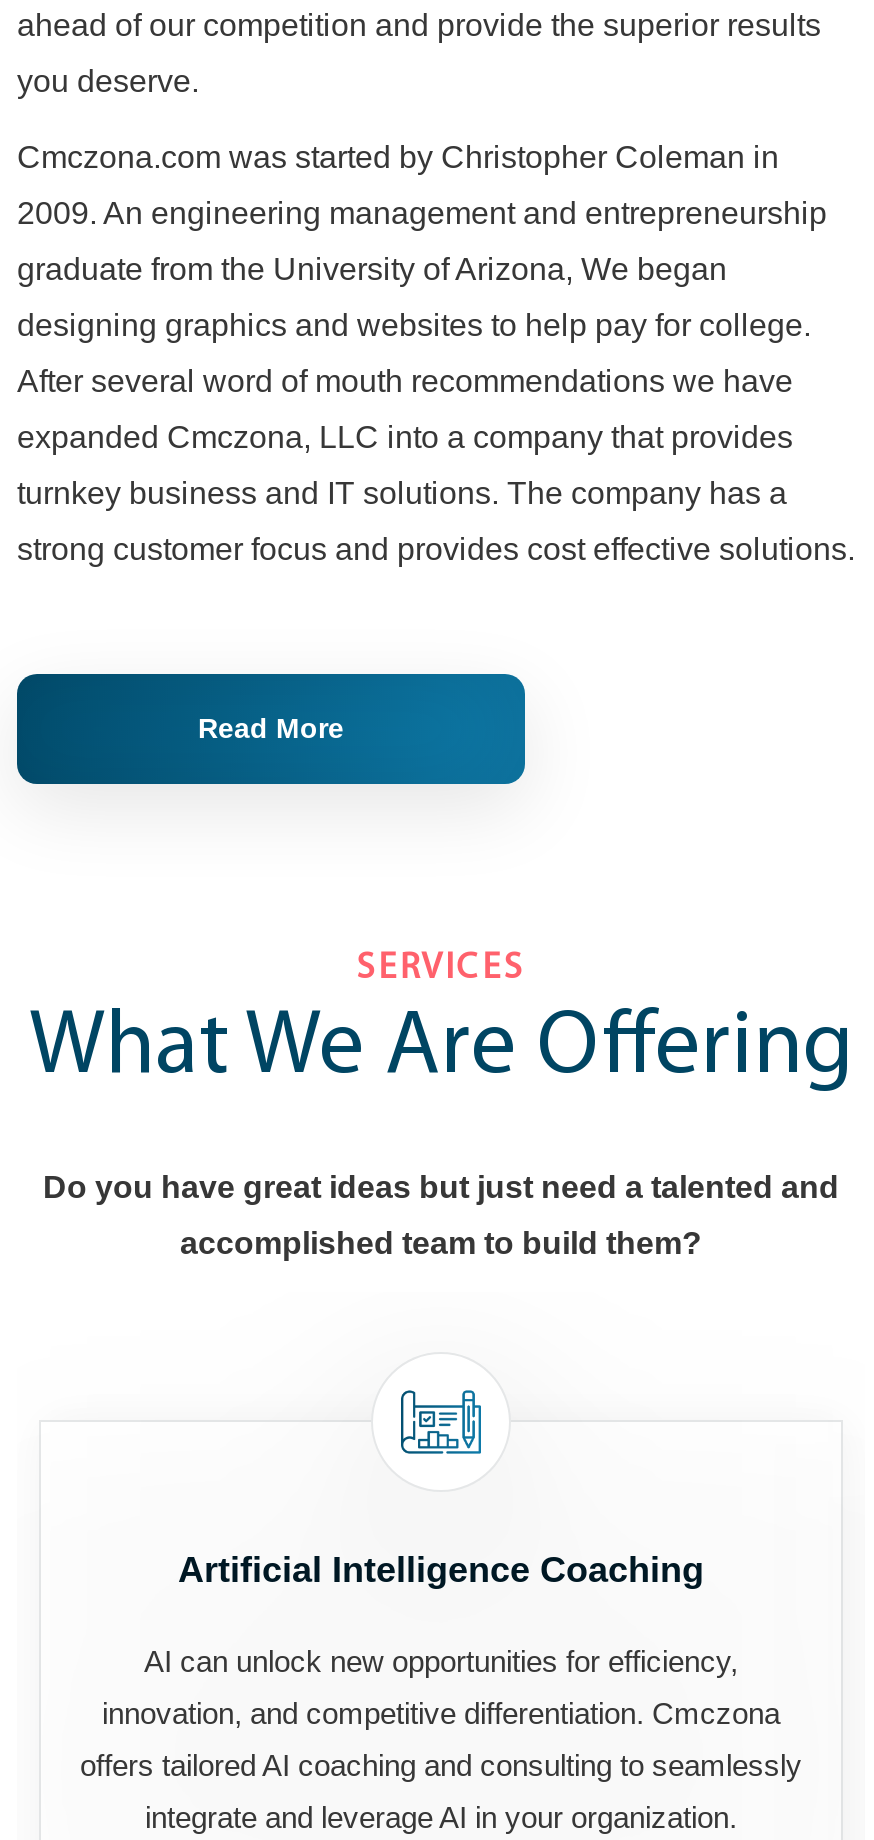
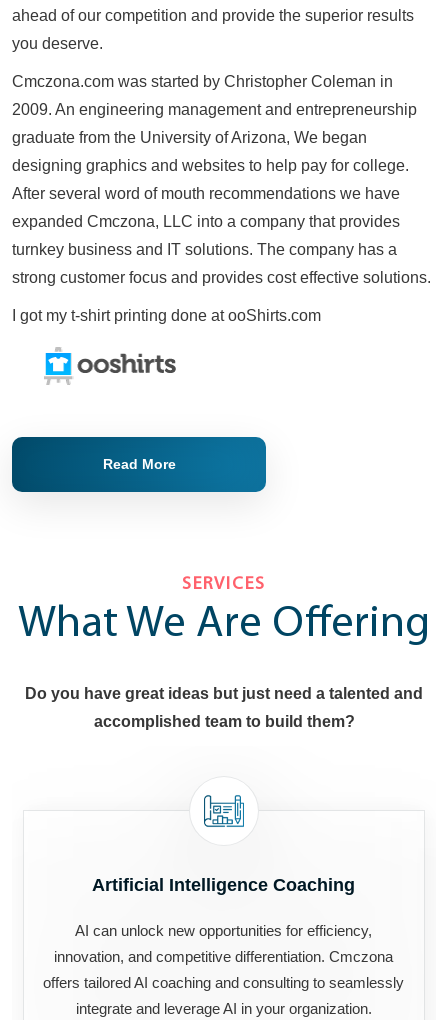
none -> [12,307,321,324] I got my t-shirt printing done at ooShirts.com
none -> [44,347,176,384] [image]

